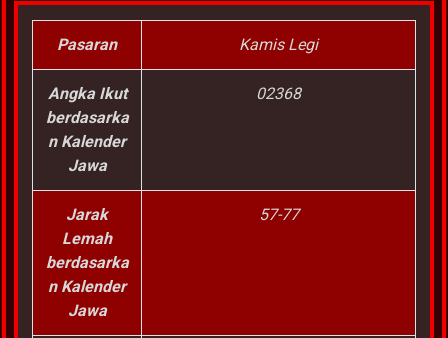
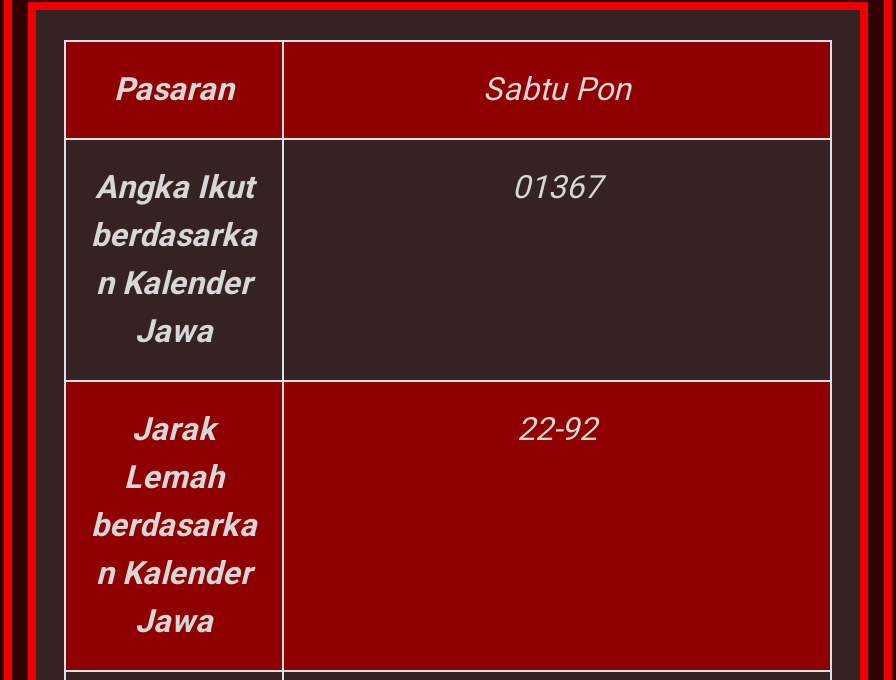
[239,35,318,54] Kamis Legi -> [483,70,631,108] Sabtu Pon
[256,84,301,103] 02368 -> [512,168,602,206] 01367
[258,205,298,224] 57-77 -> [517,410,597,448] 22-92

